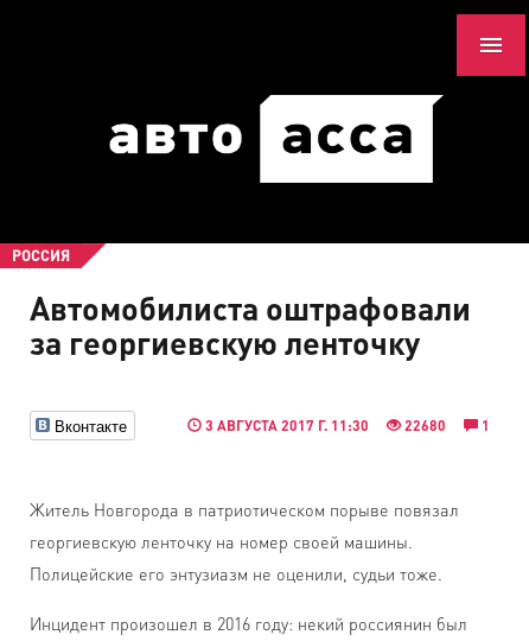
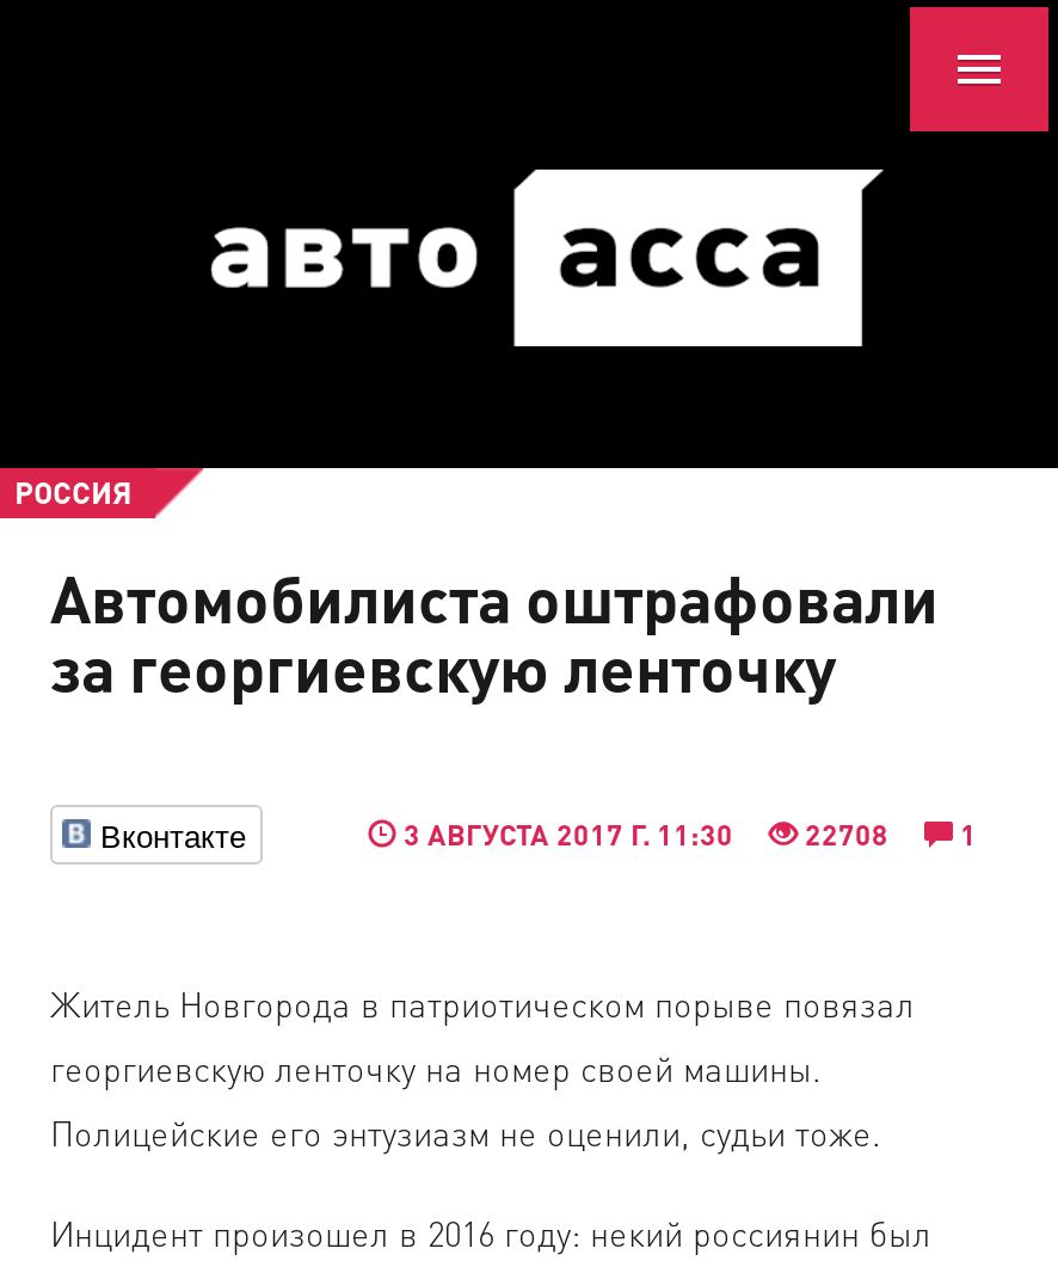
[202,416,490,434] 3 АВГУСТА 2017 Г. 11:30 22680 1 -> [396,816,977,852] 3 АВГУСТА 2017 Г. 11:30 22708 1

